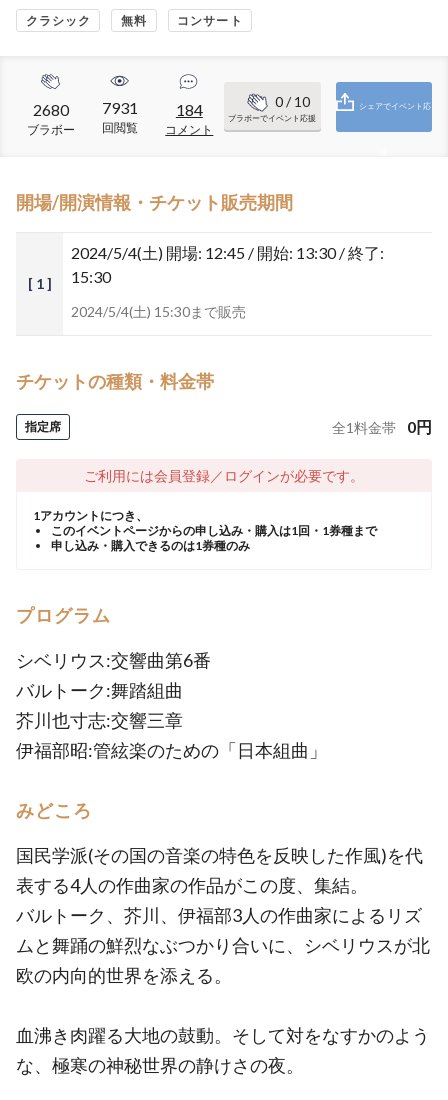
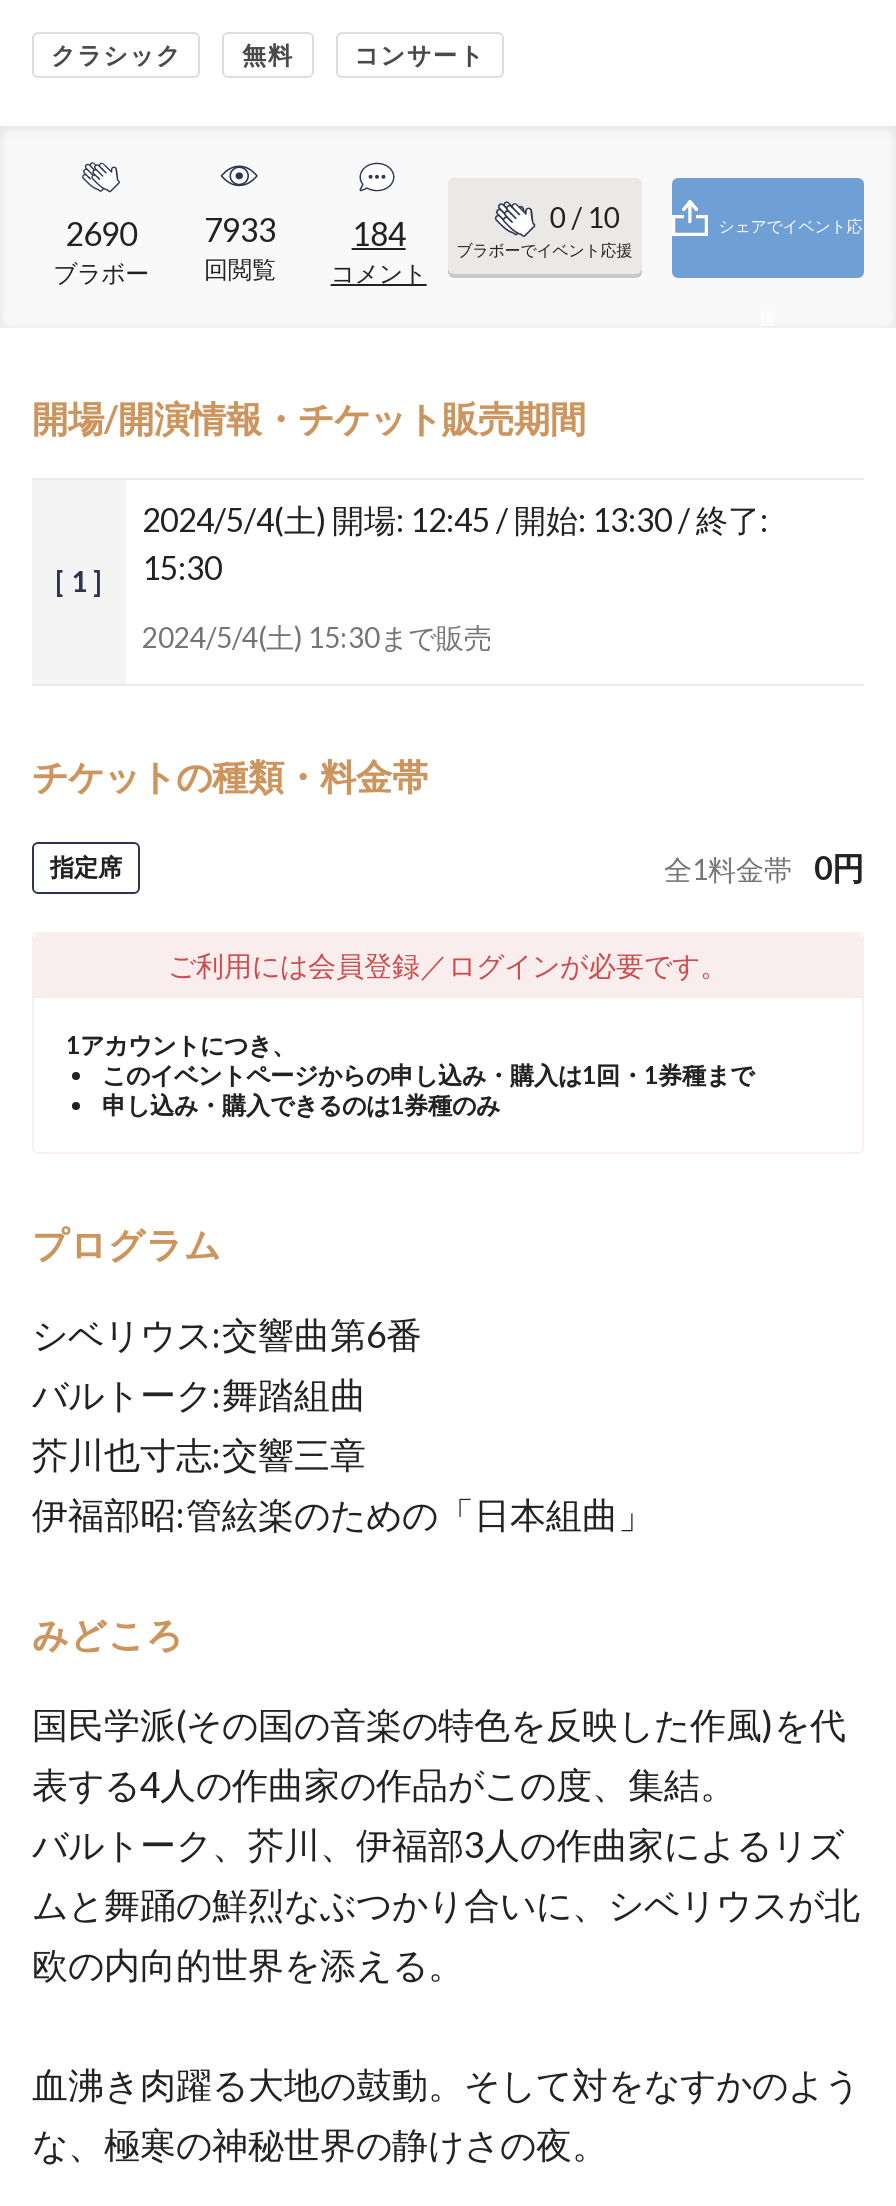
[33,99,69,118] 2680 -> [65,213,137,251] 2690
[102,98,138,117] 7931 -> [204,210,276,248] 7933

